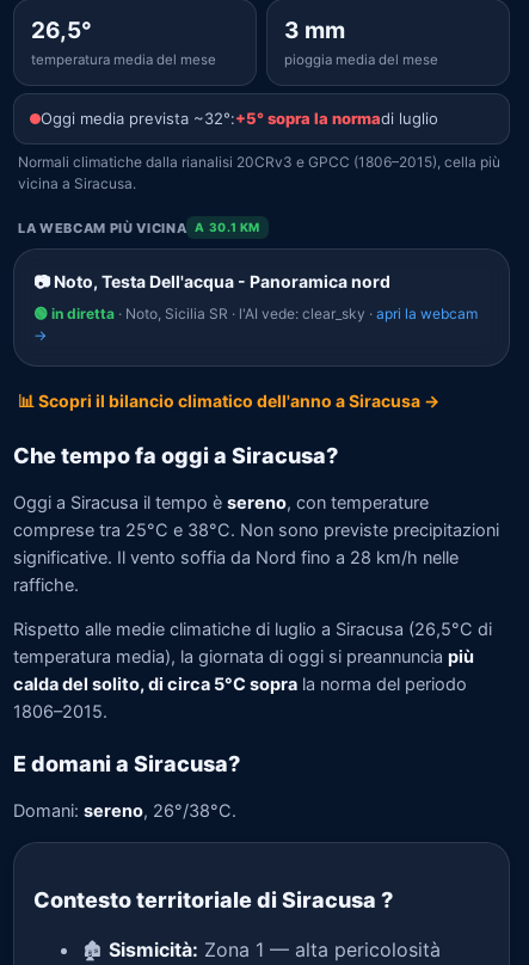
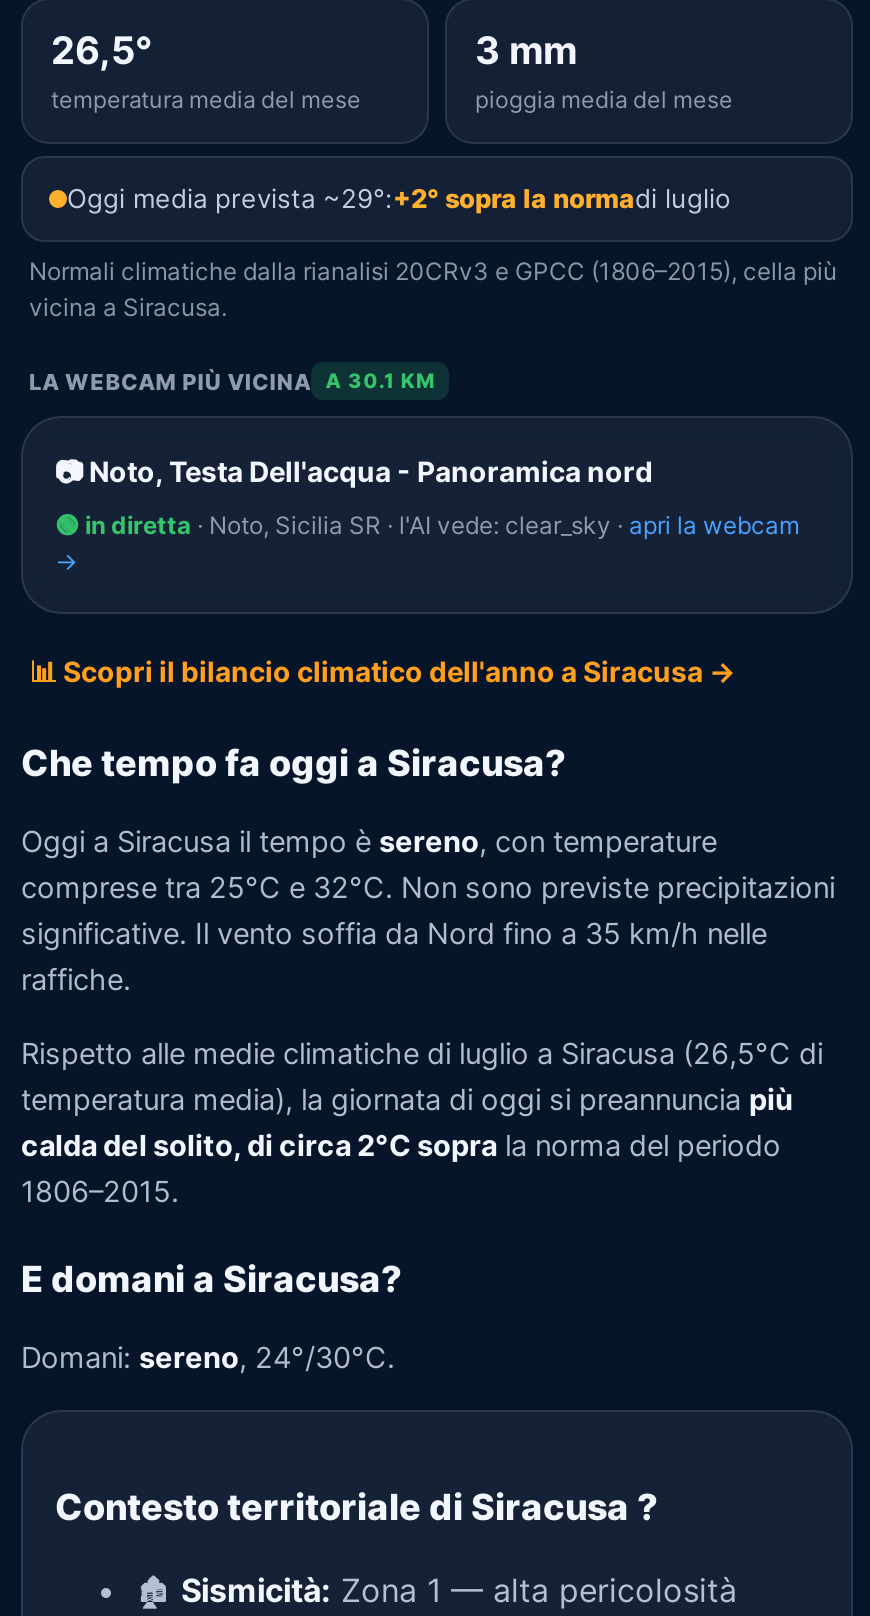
[41,109,438,128] Oggi media prevista ~32°:+5° sopra la normadi luglio -> [67,182,731,214] Oggi media prevista ~29°:+2° sopra la normadi luglio
[13,519,499,540] comprese tra 25°C e 38°C. Non sono previste precipitazioni -> [21,869,835,905] comprese tra 25°C e 32°C. Non sono previste precipitazioni
[13,546,459,568] significative. Il vento soffia da Nord fino a 28 km/h nelle -> [21,915,767,951] significative. Il vento soffia da Nord fino a 35 km/h nelle
[13,674,467,695] calda del solito, di circa 5°C sopra la norma del periodo -> [21,1128,781,1164] calda del solito, di circa 2°C sopra la norma del periodo
[13,800,236,821] Domani: sereno, 26°/38°C. -> [21,1339,395,1375] Domani: sereno, 24°/30°C.

